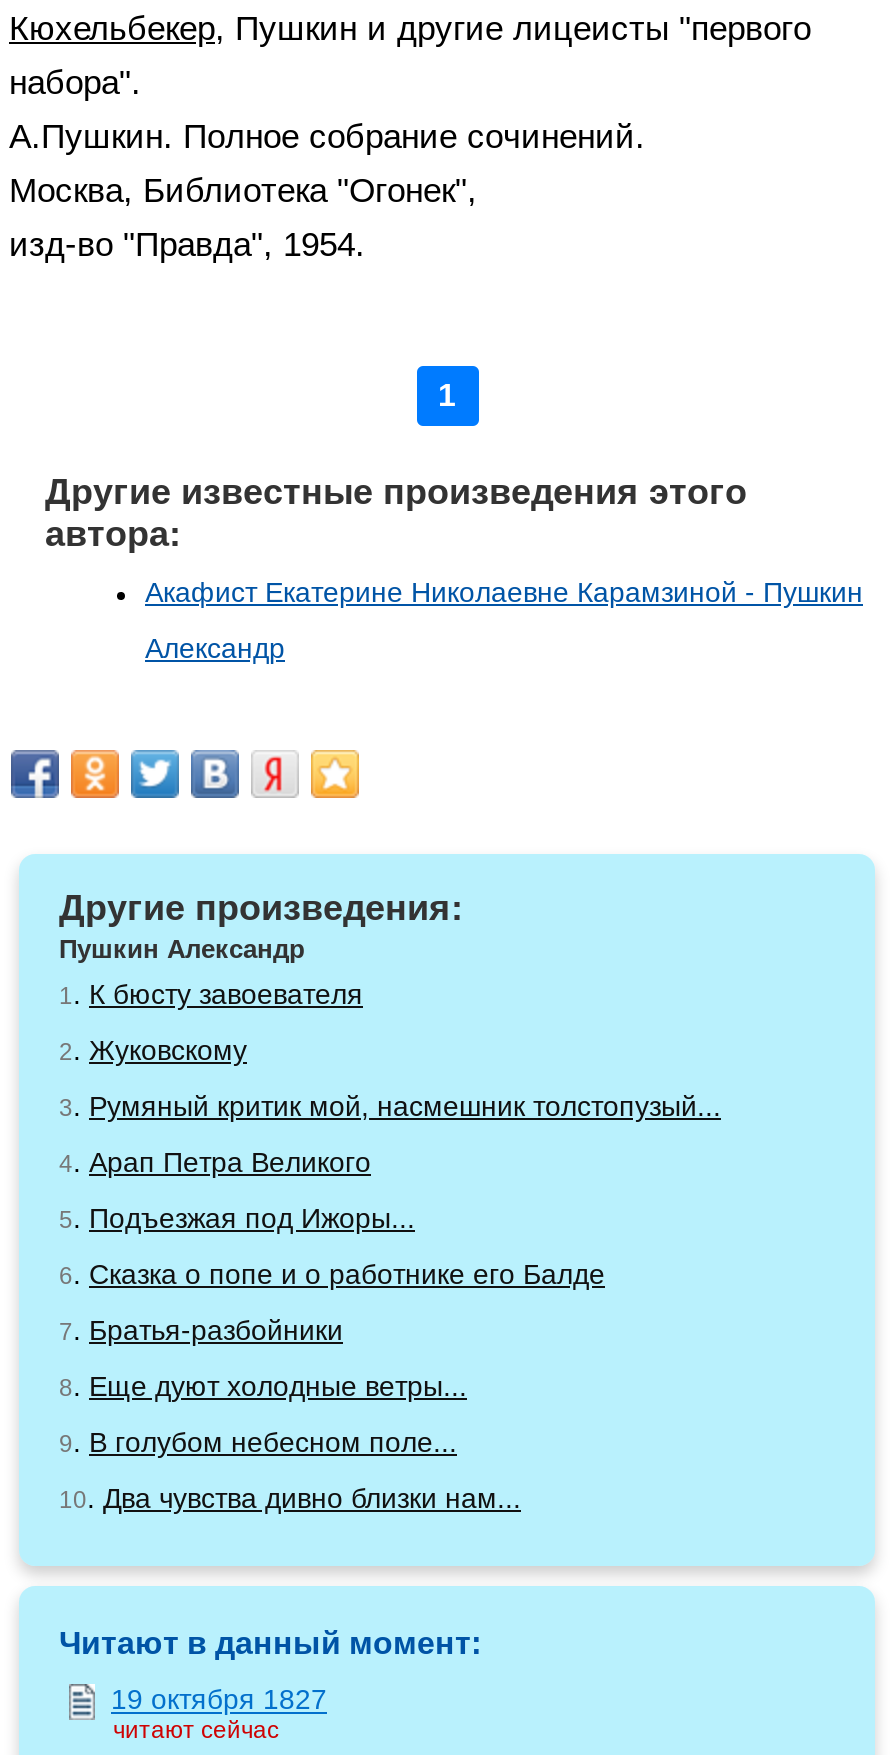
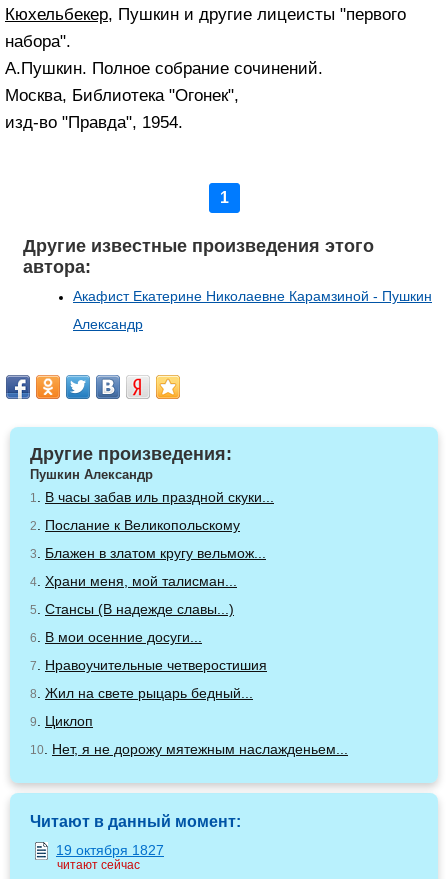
[59,977,363,1009] 1. К бюсту завоевателя -> [30,489,274,505] 1. В часы забав иль праздной скуки...
[59,1033,247,1065] 2. Жуковскому -> [30,517,240,533] 2. Послание к Великопольскому
[59,1089,721,1121] 3. Румяный критик мой, насмешник толстопузый... -> [30,545,266,561] 3. Блажен в златом кругу вельмож...
[59,1145,371,1177] 4. Арап Петра Великого -> [30,573,237,589] 4. Храни меня, мой талисман...
[59,1201,415,1233] 5. Подъезжая под Ижоры... -> [30,601,234,617] 5. Стансы (В надежде славы...)
[59,1257,605,1289] 6. Сказка о попе и о работнике его Балде -> [30,629,202,645] 6. В мои осенние досуги...
[59,1313,343,1345] 7. Братья-разбойники -> [30,657,267,673] 7. Нравоучительные четверостишия
[59,1369,467,1401] 8. Еще дуют холодные ветры... -> [30,685,253,701] 8. Жил на свете рыцарь бедный...
[59,1425,457,1457] 9. В голубом небесном поле... -> [30,713,93,729] 9. Циклоп
[59,1481,521,1513] 10. Два чувства дивно близки нам... -> [30,741,348,757] 10. Нет, я не дорожу мятежным наслажденьем...

